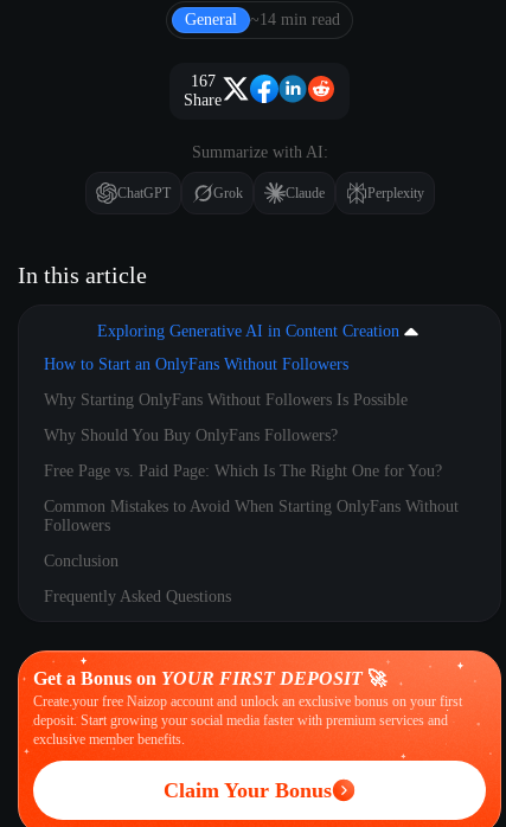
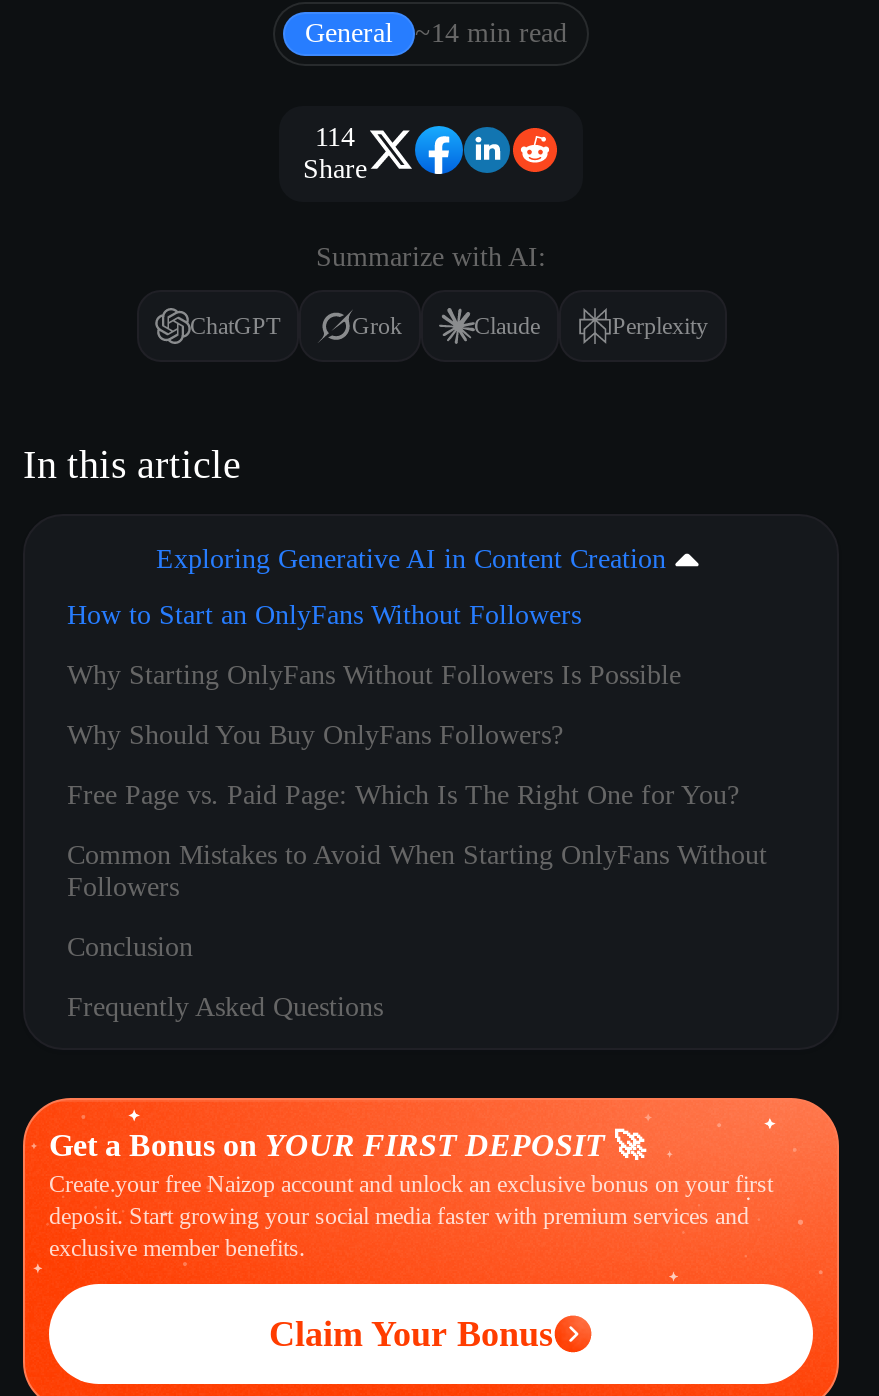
[190,72,215,90] 167 -> [315,122,355,152] 114

